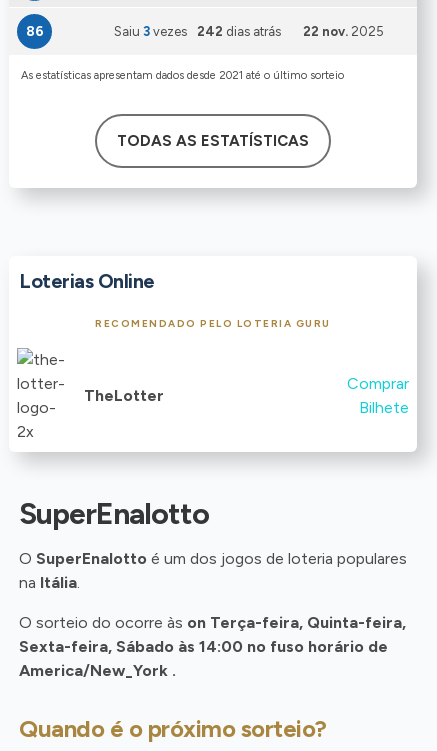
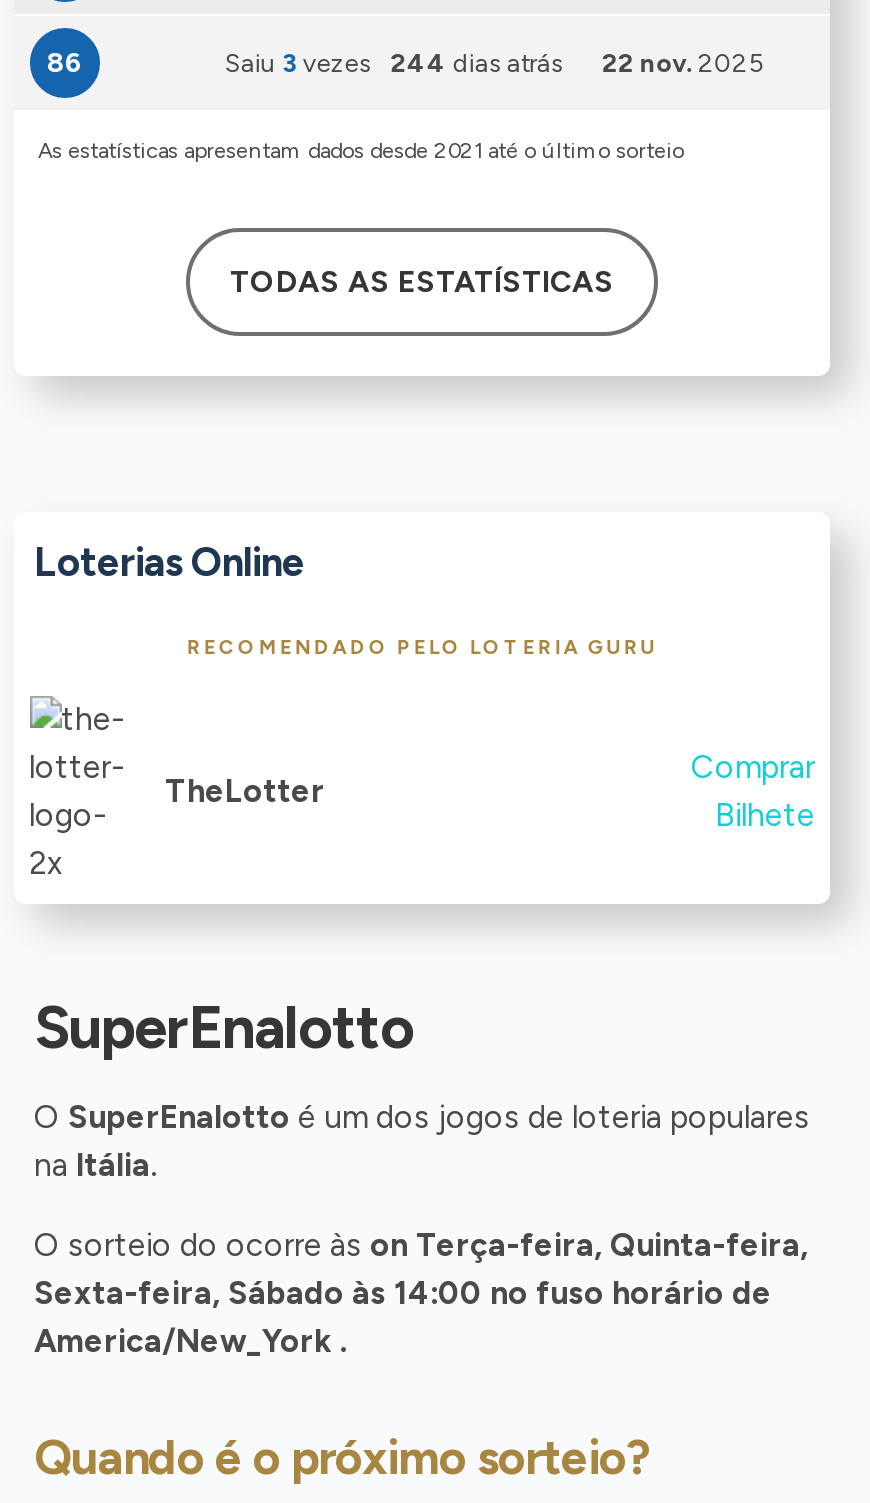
[114,23,384,38] Saiu 3 vezes 242 dias atrás 22 nov. 2025 -> [225,47,764,77] Saiu 3 vezes 244 dias atrás 22 nov. 2025

